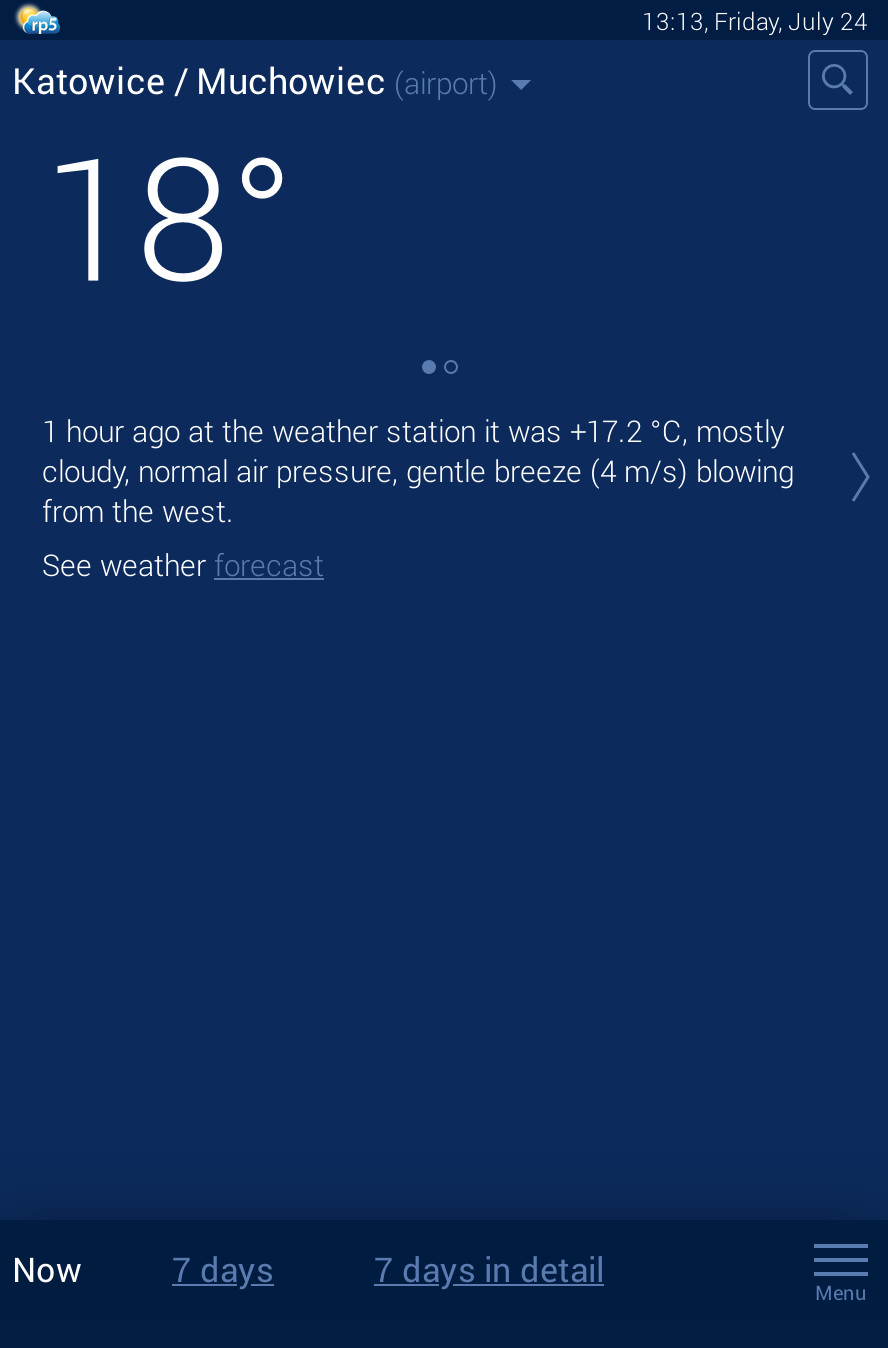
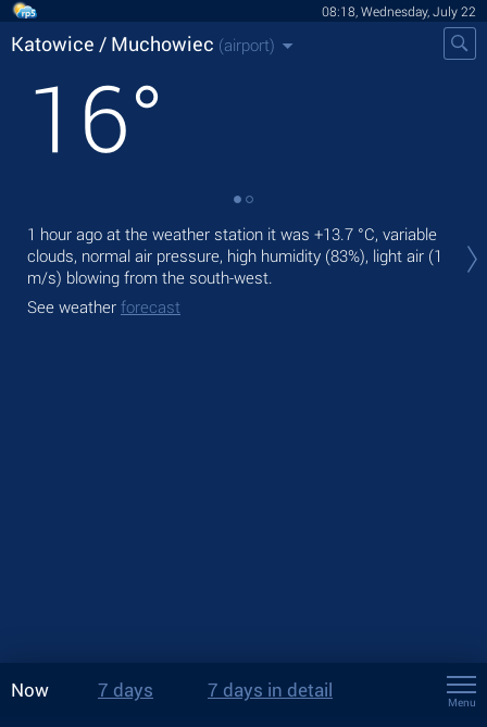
[642,4,868,36] 13:13, Friday, July 24 -> [322,2,476,20] 08:18, Wednesday, July 22
[42,102,794,529] 18° | 1 hour ago at the weather station it was +17.2 °C, mostly | cloudy, normal air pressure, gentle breeze (4 m/s) blowing | from the west. -> [27,55,442,287] 16° | 1 hour ago at the weather station it was +13.7 °C, variable | clouds, normal air pressure, high humidity (83%), light air (1 | m/s) blowing from the south-west.

